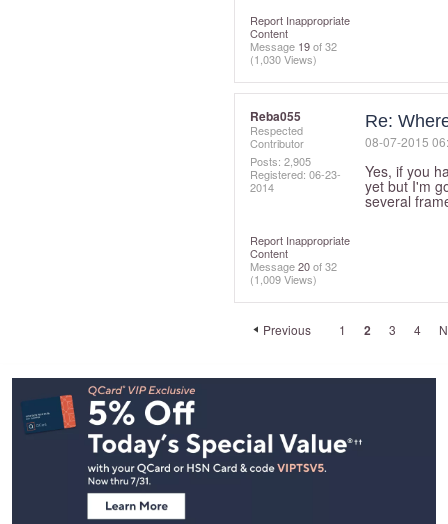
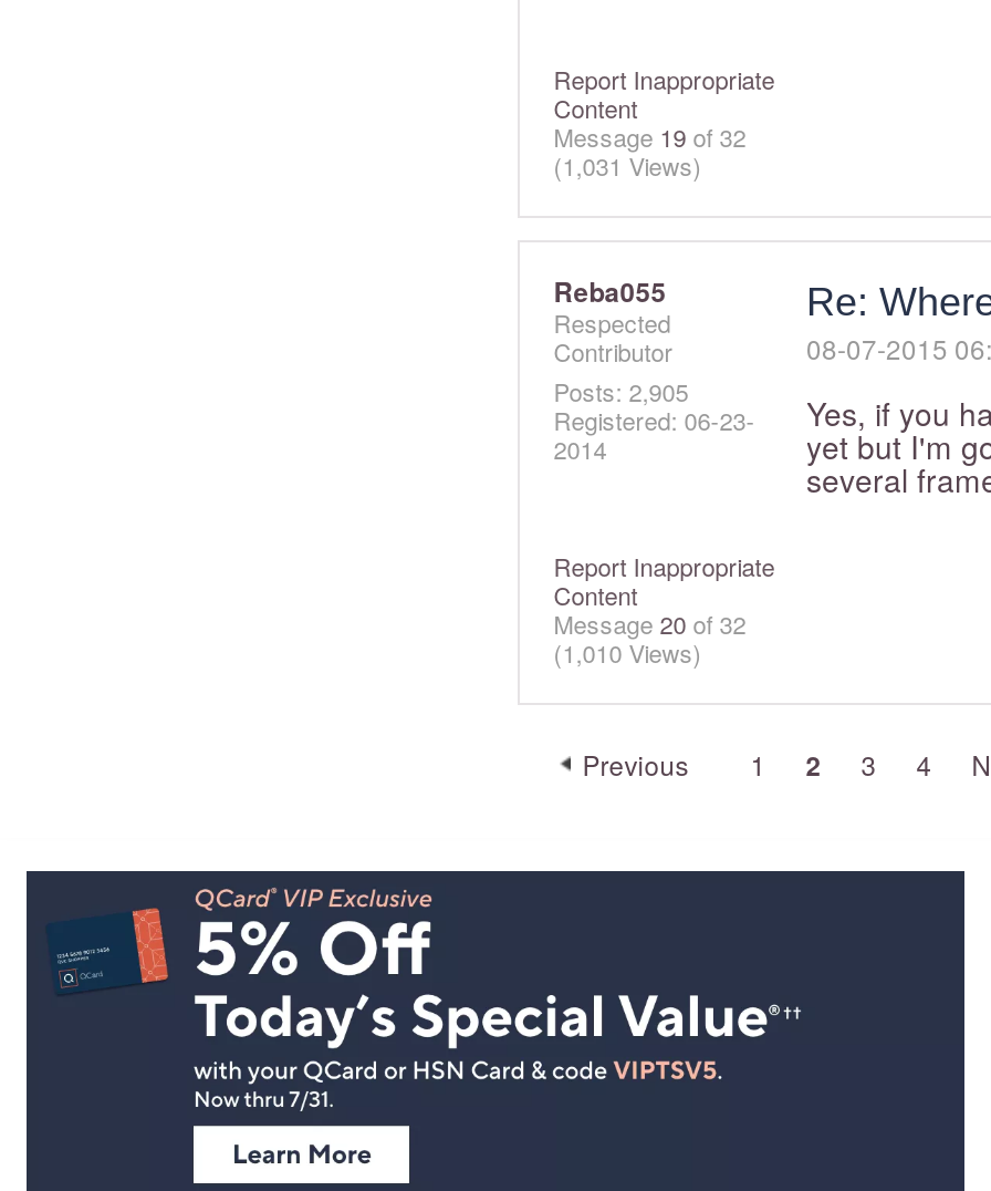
[250,51,317,67] (1,030 Views) -> [553,148,702,183] (1,031 Views)
[250,271,317,287] (1,009 Views) -> [553,635,702,670] (1,010 Views)

